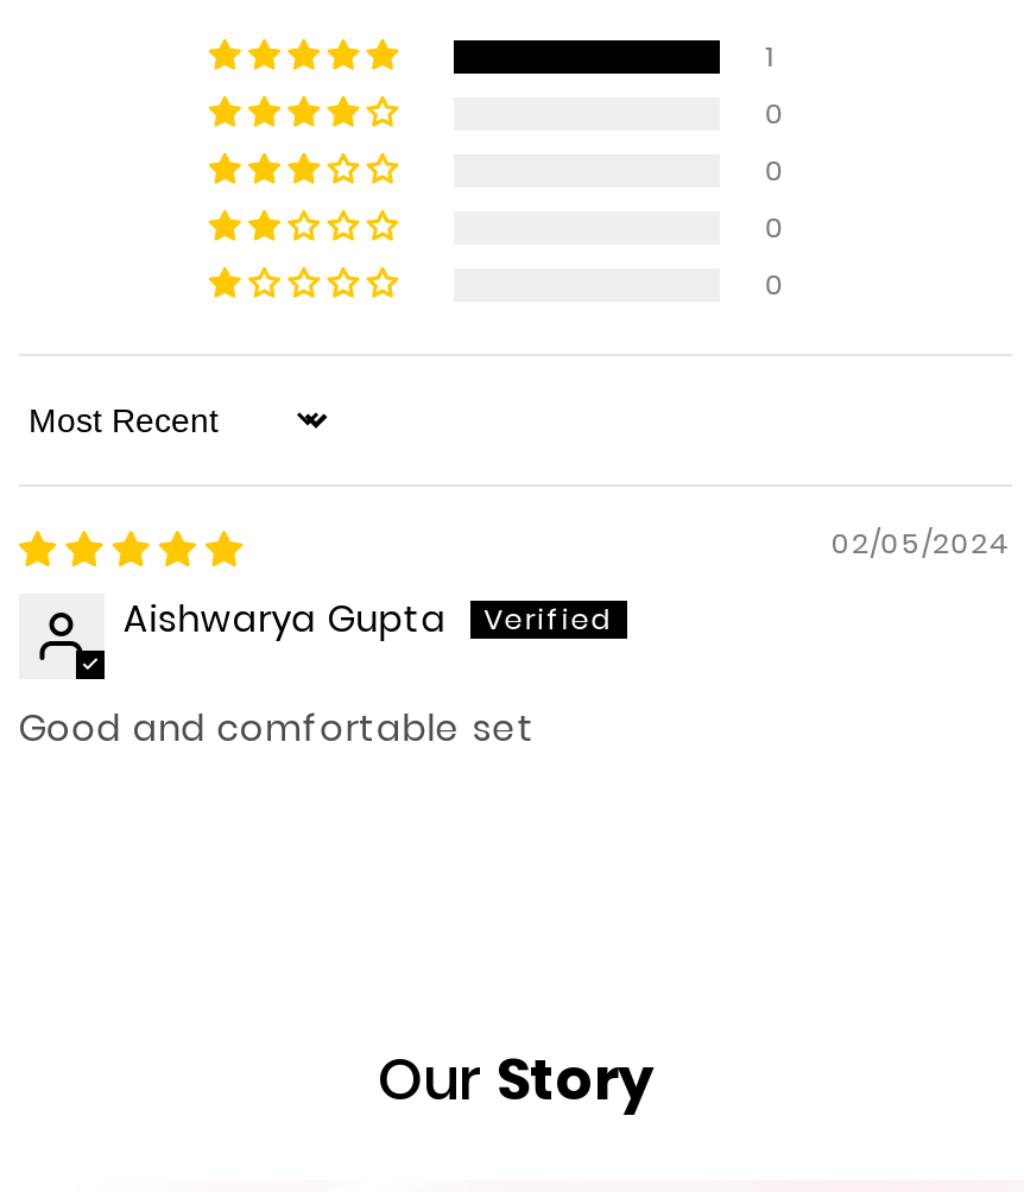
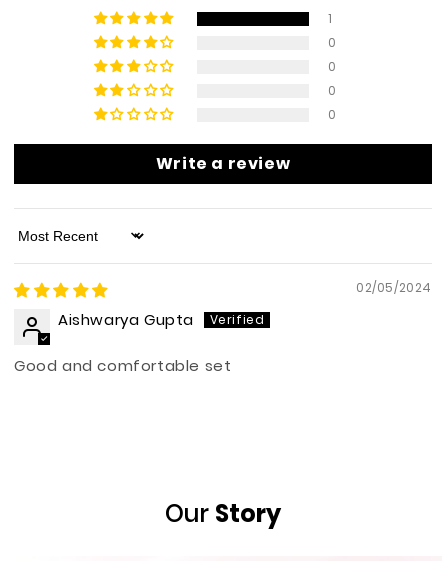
none -> [156,152,290,175] Write a review

